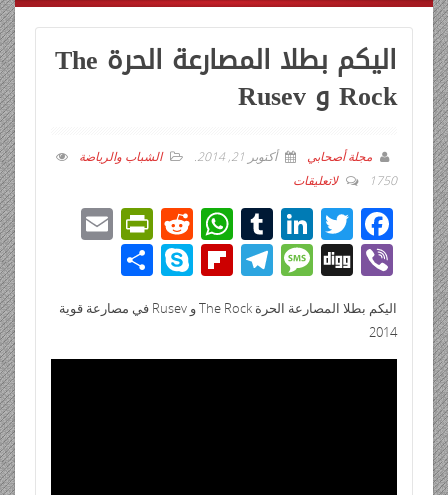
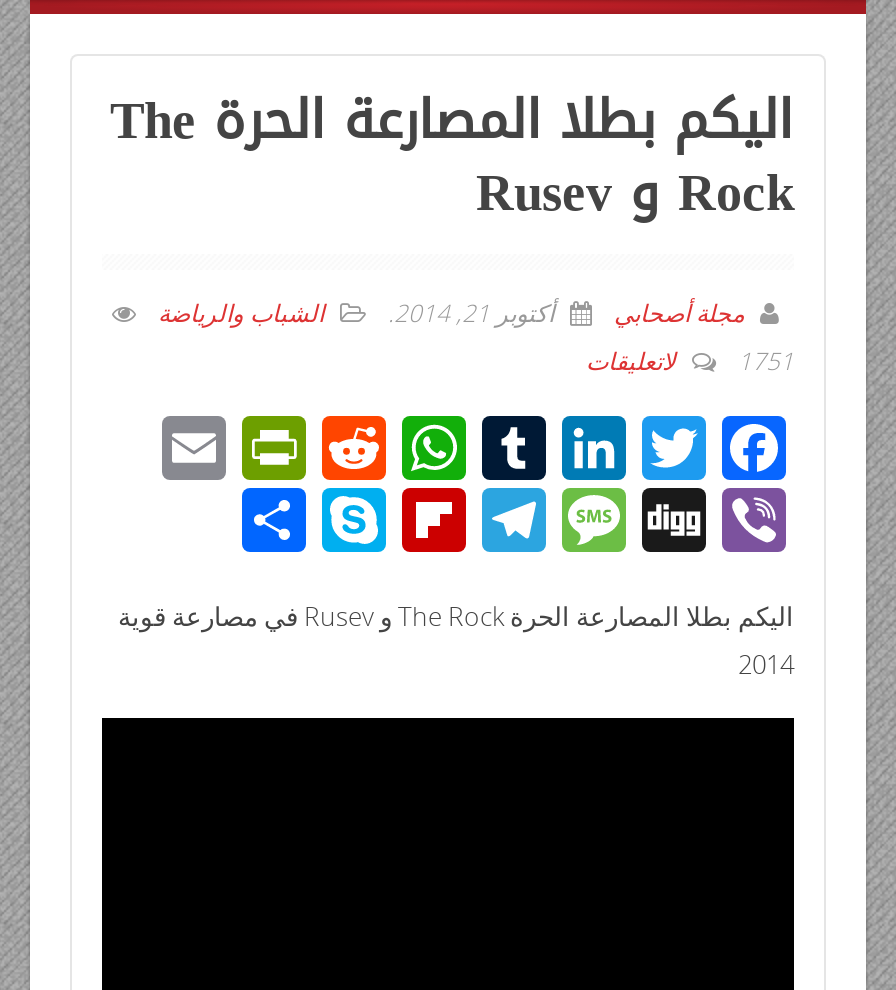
[293,171,397,188] 1750 لاتعليقات -> [586,343,794,377] 1751 لاتعليقات

